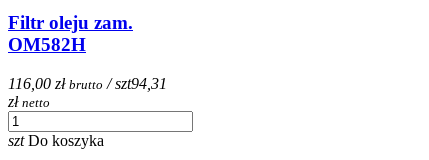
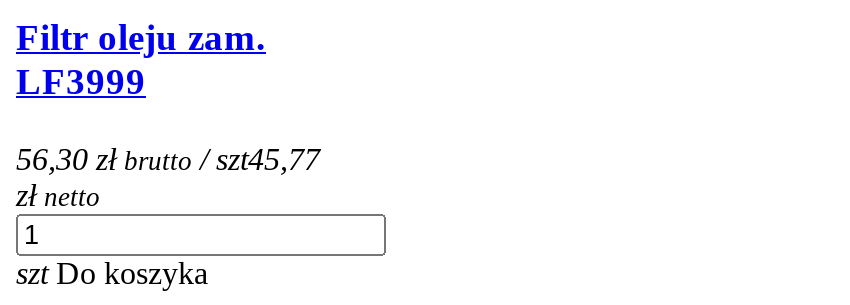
[8,34,86,55] OM582H -> [16,60,146,102] LF3999
[8,75,167,92] 116,00 zł brutto / szt94,31 -> [16,141,320,175] 56,30 zł brutto / szt45,77

